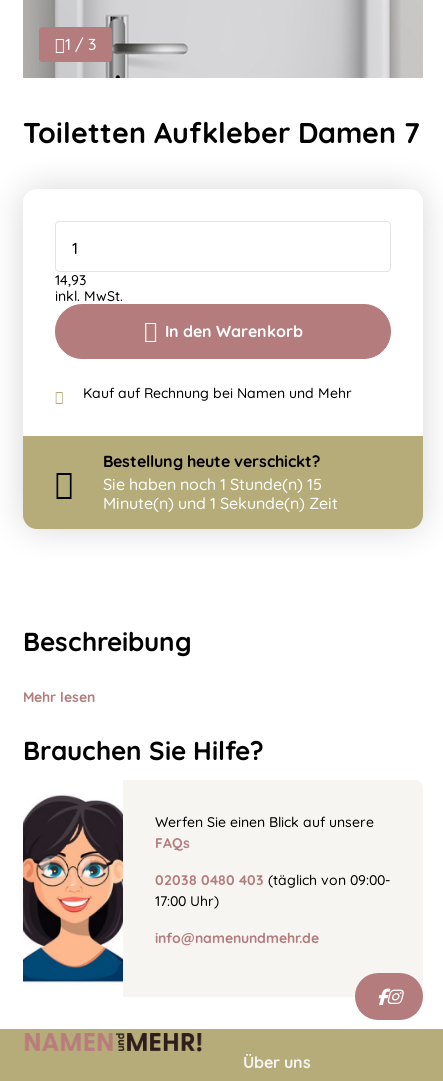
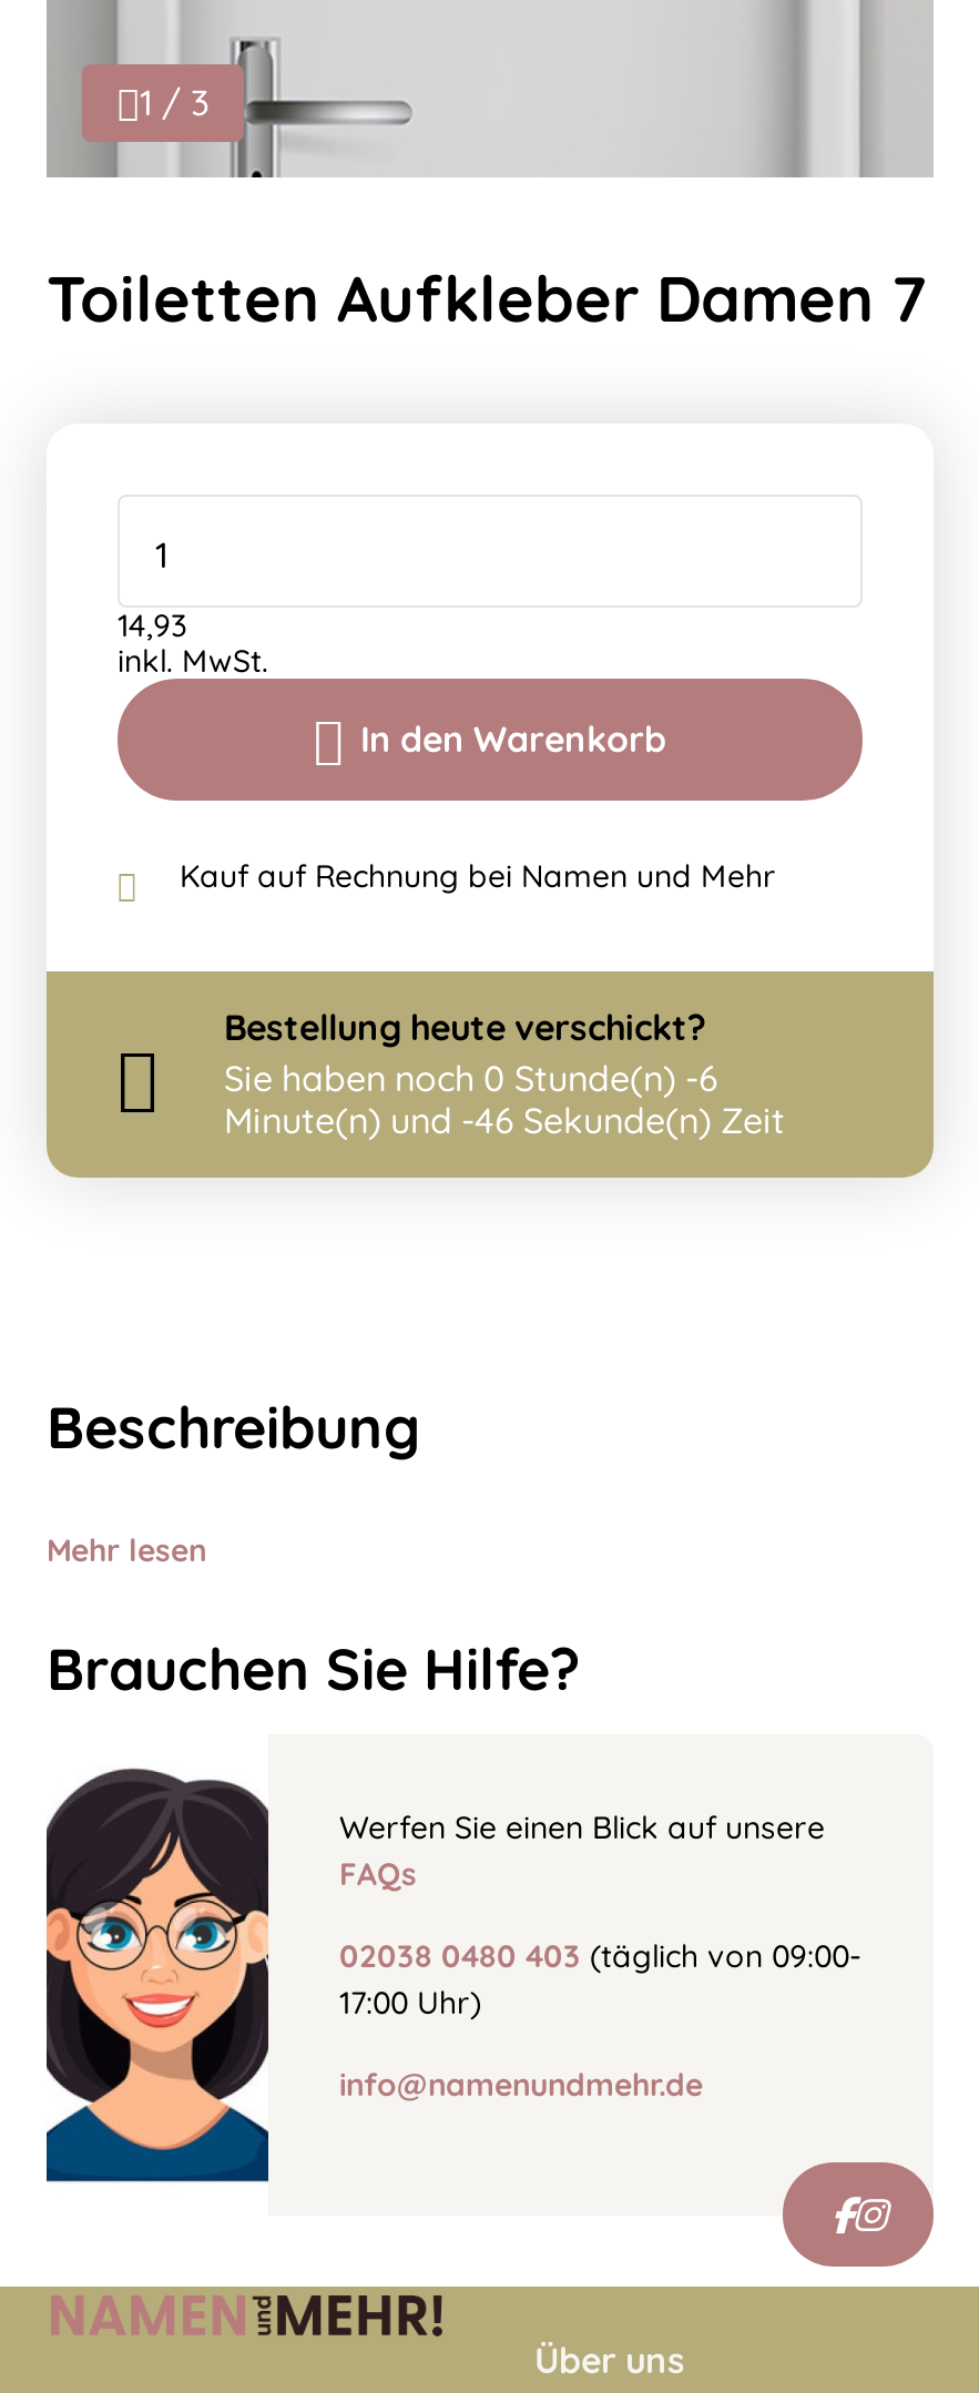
[103,474,322,494] Sie haben noch 1 Stunde(n) 15 -> [224,1056,718,1100] Sie haben noch 0 Stunde(n) -6
[103,493,338,513] Minute(n) und 1 Sekunde(n) Zeit -> [224,1098,785,1142] Minute(n) und -46 Sekunde(n) Zeit

